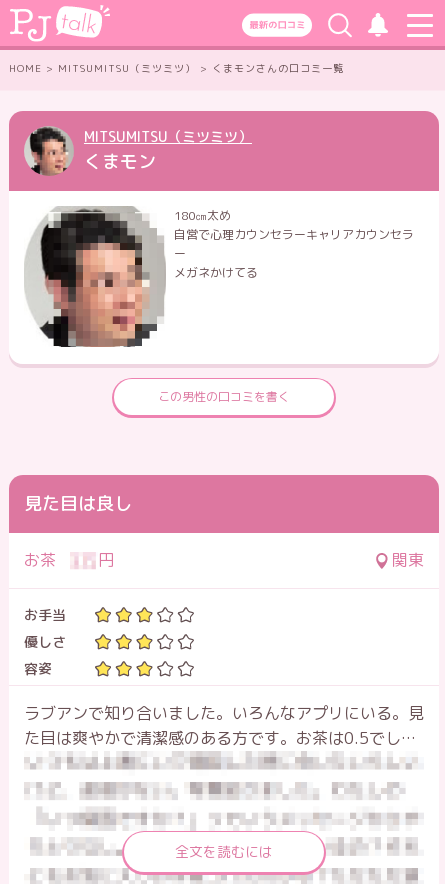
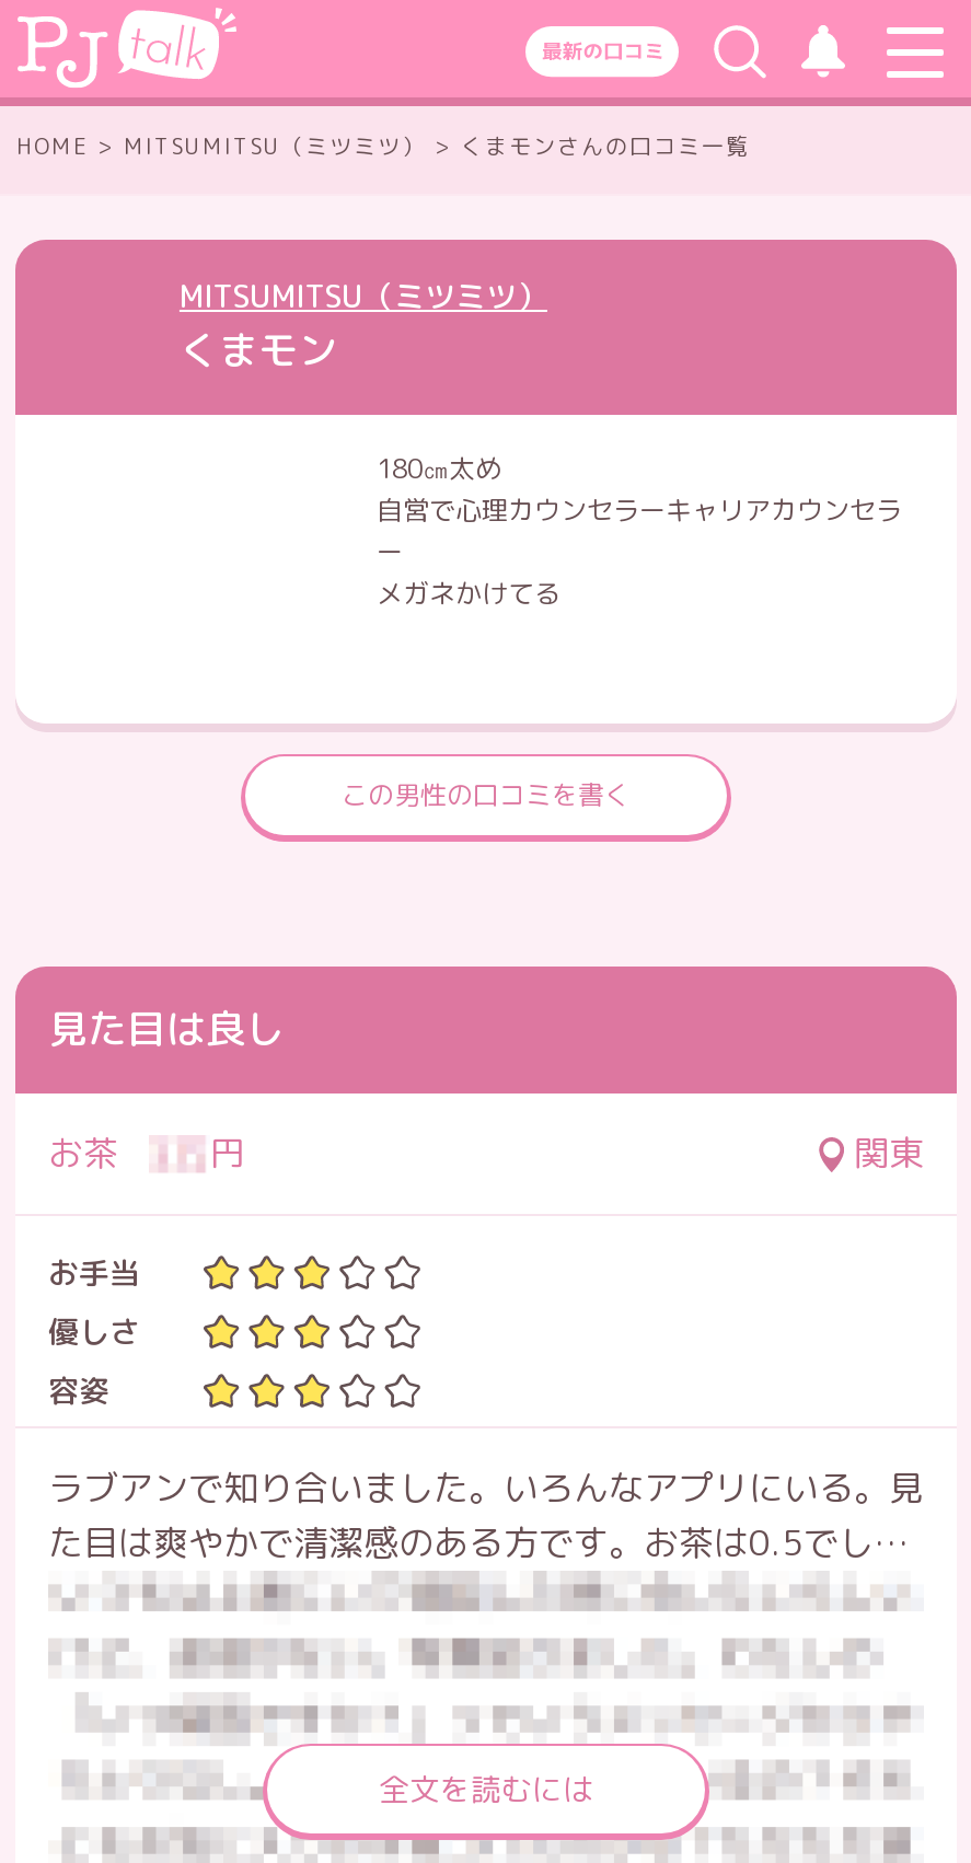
[24,126,74,176] [image] -> none
[24,206,166,348] [image] -> none

